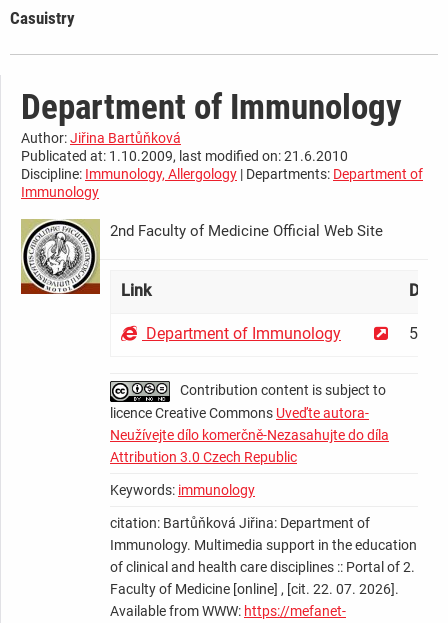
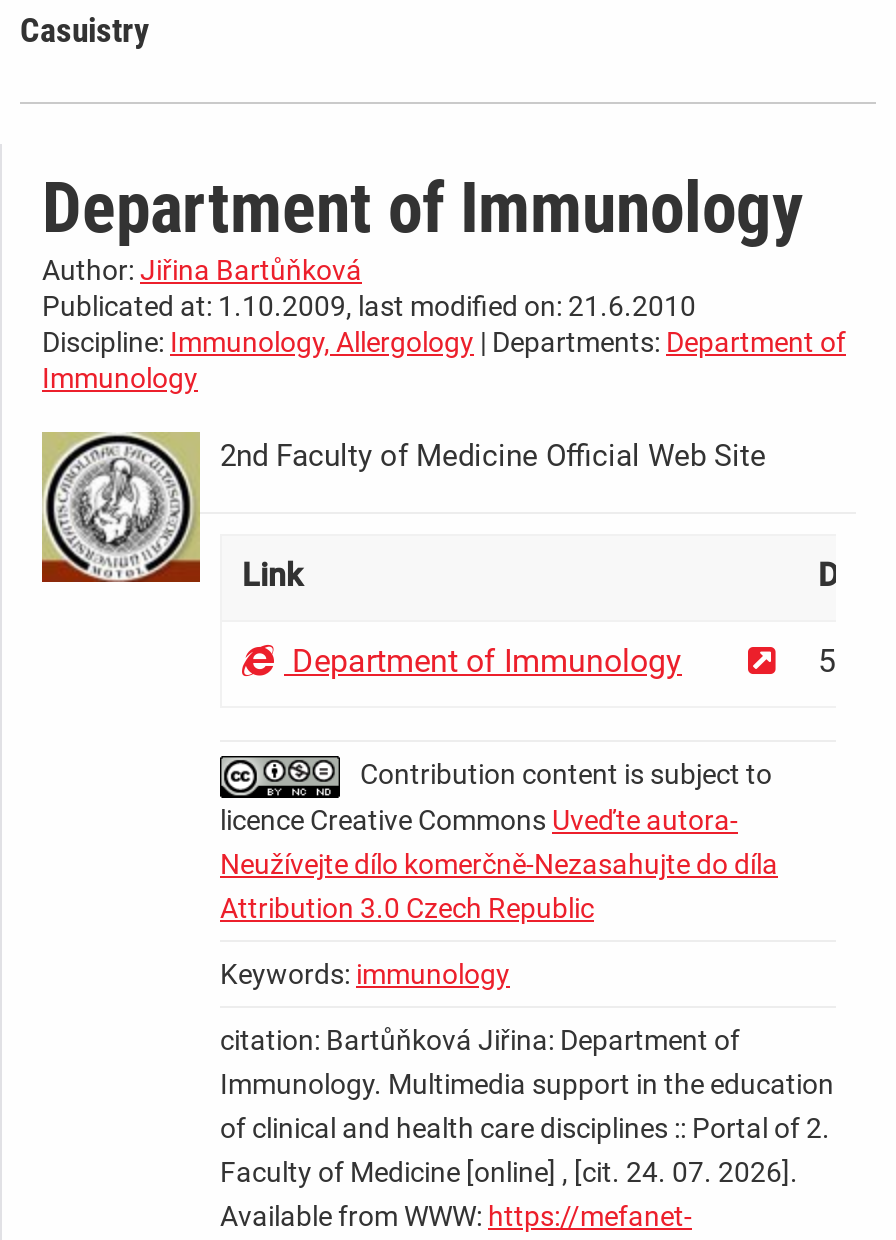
[110,581,399,597] Faculty of Medicine [online] , [cit. 22. 07. 2026]. -> [220,1156,798,1188] Faculty of Medicine [online] , [cit. 24. 07. 2026].

